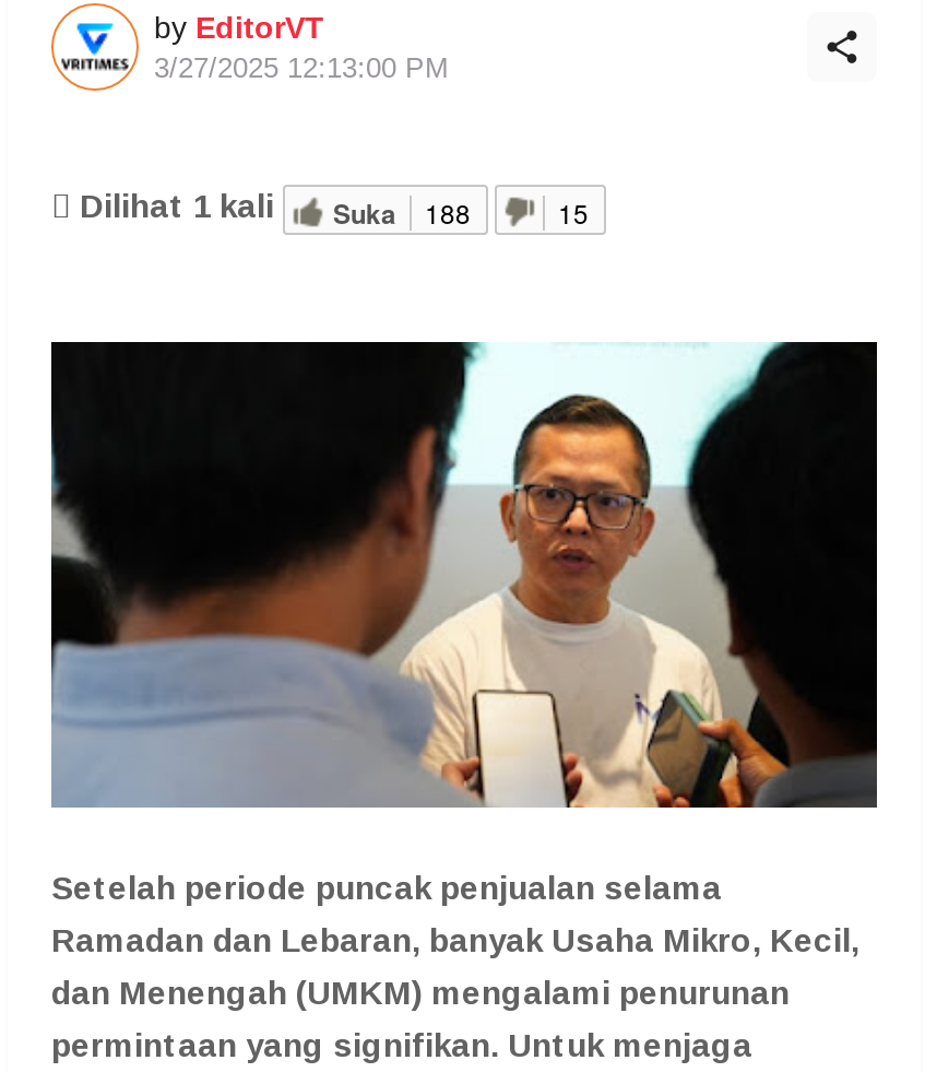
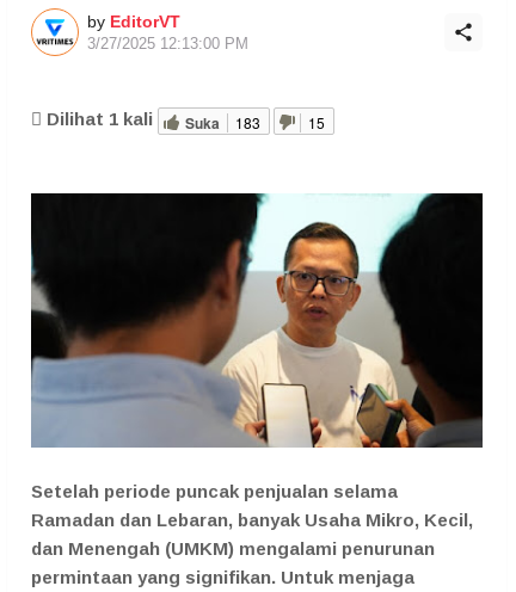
[71,187,471,232] Dilihat 1 kali Suka 188 -> [42,109,260,133] Dilihat 1 kali Suka 183

